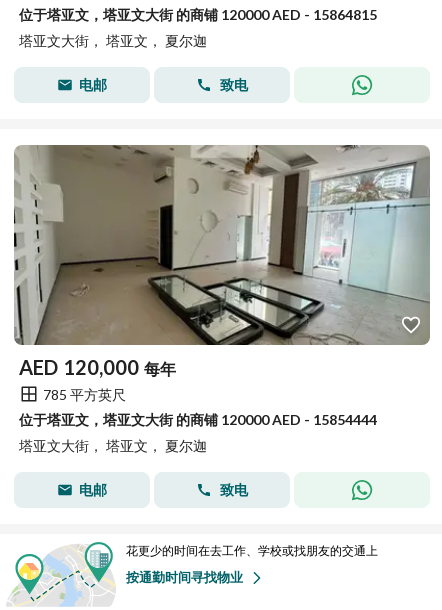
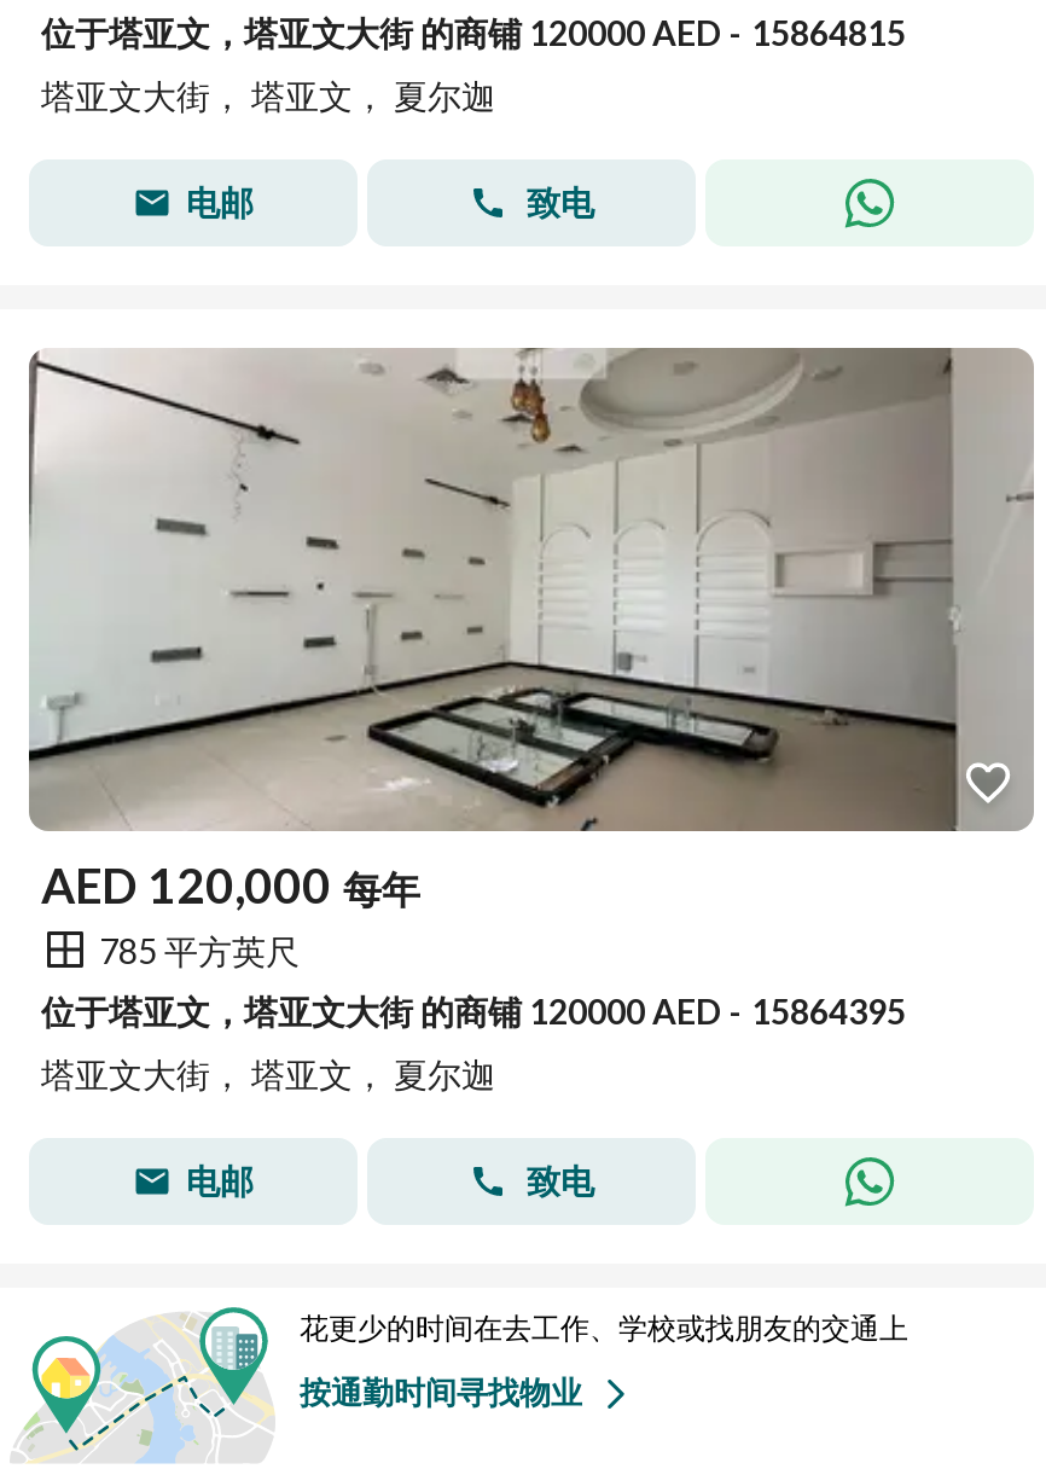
[13,145,429,345] [image] -> [29,348,1034,834] [image]
[19,411,377,428] 位于塔亚文，塔亚文大街 的商铺 120000 AED - 15854444 -> [41,991,906,1032] 位于塔亚文，塔亚文大街 的商铺 120000 AED - 15864395

